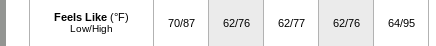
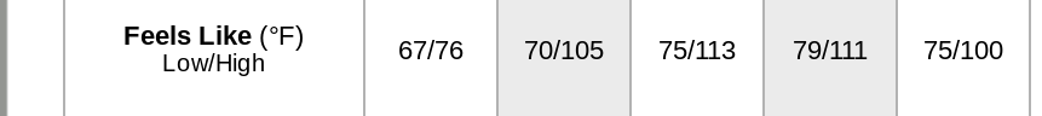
[167,17,194,29] 70/87 -> [398,35,464,64] 67/76
[222,17,249,29] 62/76 -> [524,35,604,64] 70/105
[277,17,304,29] 62/77 -> [658,35,736,64] 75/113
[332,17,359,29] 62/76 -> [793,35,868,64] 79/111
[387,17,414,29] 64/95 -> [923,35,1003,64] 75/100

